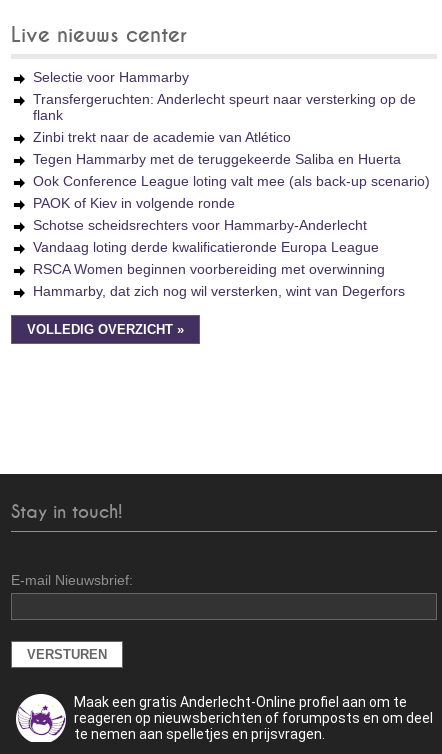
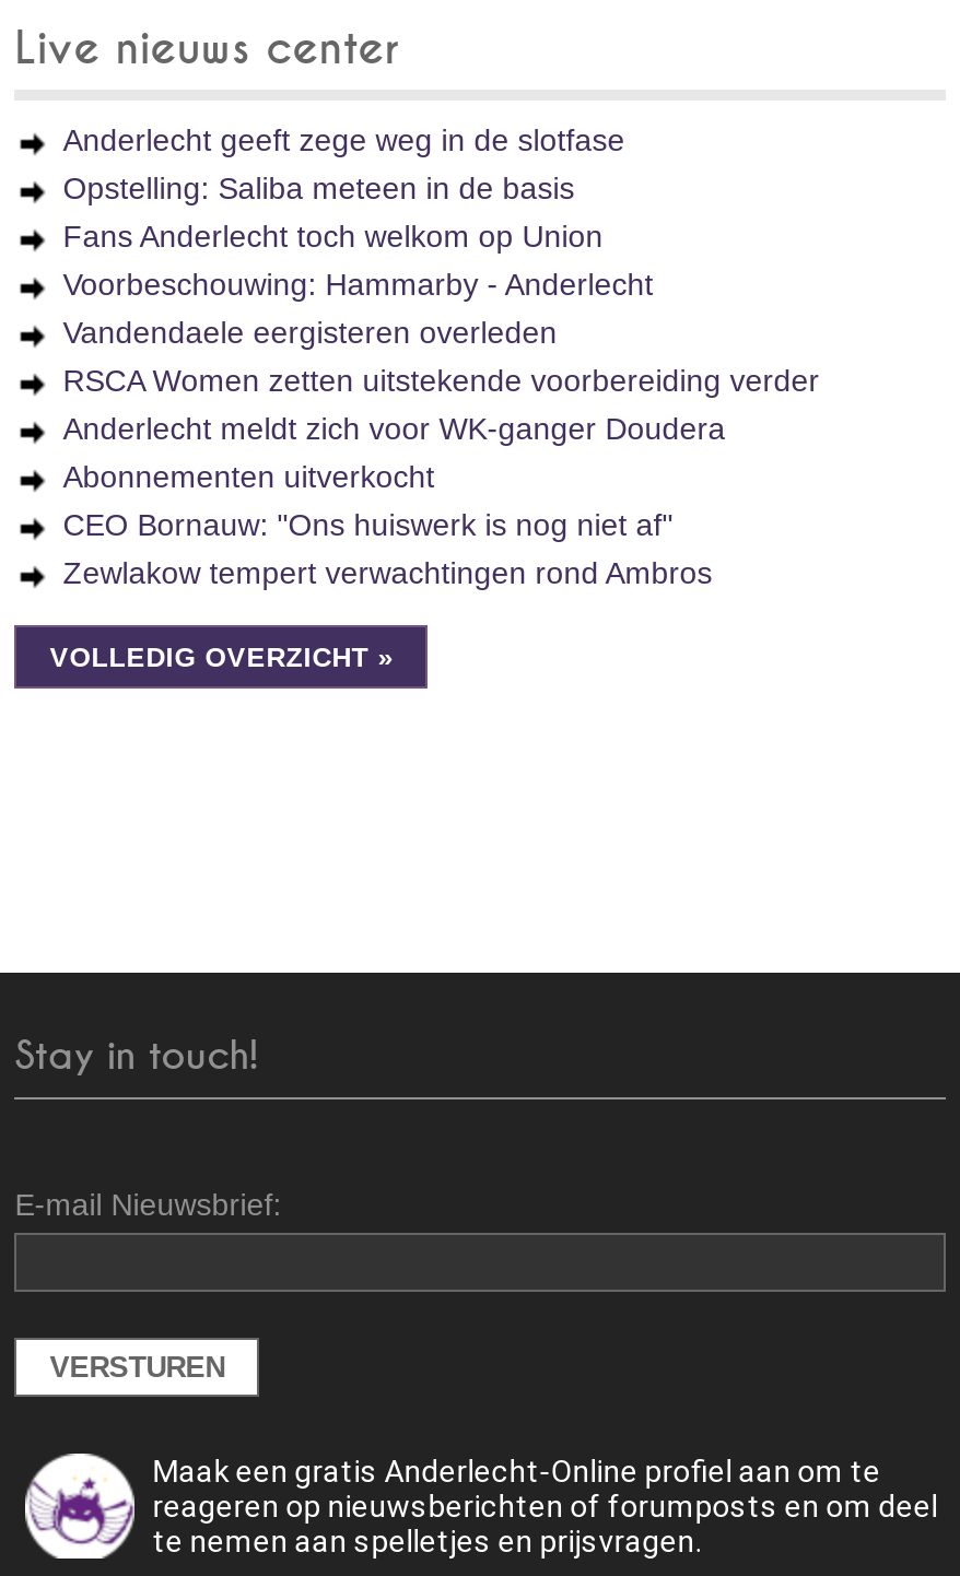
[33,69,430,299] Selectie voor Hammarby | Transfergeruchten: Anderlecht speurt naar versterking op de | flank | Zinbi trekt naar de academie van Atlético | Tegen Hammarby met de teruggekeerde Saliba en Huerta | Ook Conference League loting valt mee (als back-up scenario) | PAOK of Kiev in volgende ronde | Schotse scheidsrechters voor Hammarby-Anderlecht | Vandaag loting derde kwalificatieronde Europa League | RSCA Women beginnen voorbereiding met overwinning | Hammarby, dat zich nog wil versterken, wint van Degerfors -> [63,122,819,590] Anderlecht geeft zege weg in de slotfase | Opstelling: Saliba meteen in de basis | Fans Anderlecht toch welkom op Union | Voorbeschouwing: Hammarby - Anderlecht | Vandendaele eergisteren overleden | RSCA Women zetten uitstekende voorbereiding verder | Anderlecht meldt zich voor WK-ganger Doudera | Abonnementen uitverkocht | CEO Bornauw: "Ons huiswerk is nog niet af" | Zewlakow tempert verwachtingen rond Ambros

